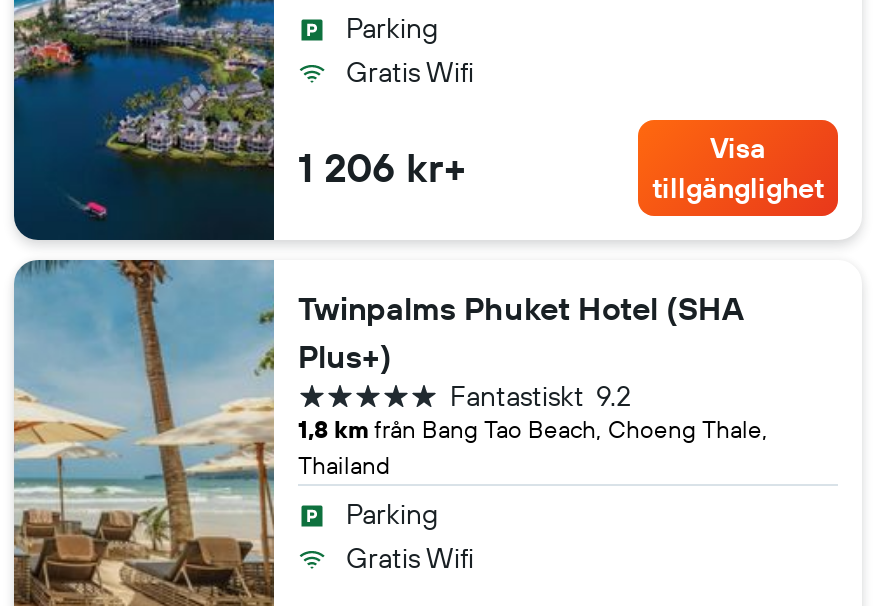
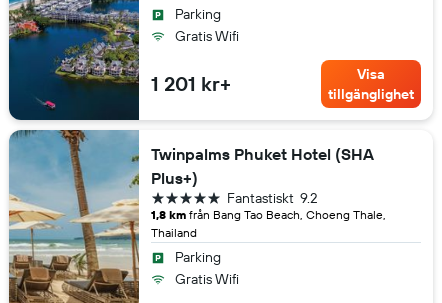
[298,142,466,192] 1 206 kr+ -> [151,71,231,96] 1 201 kr+

